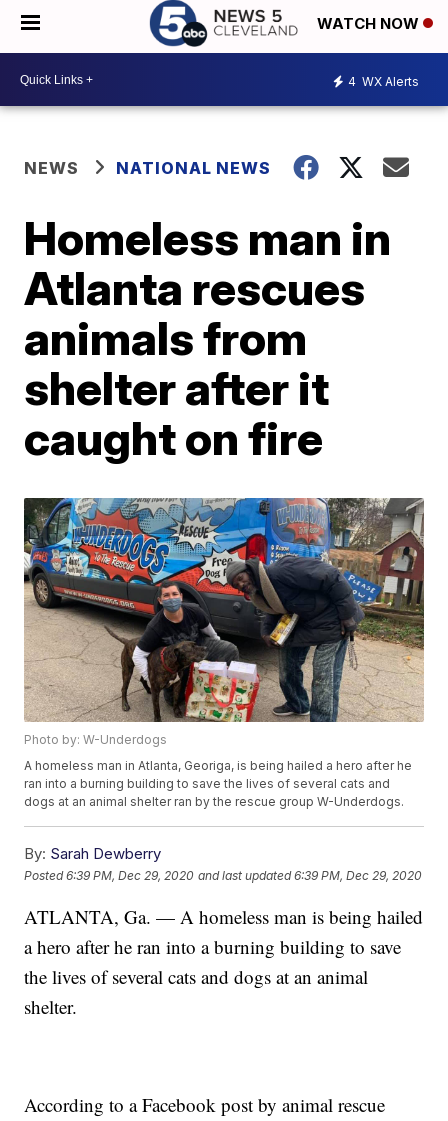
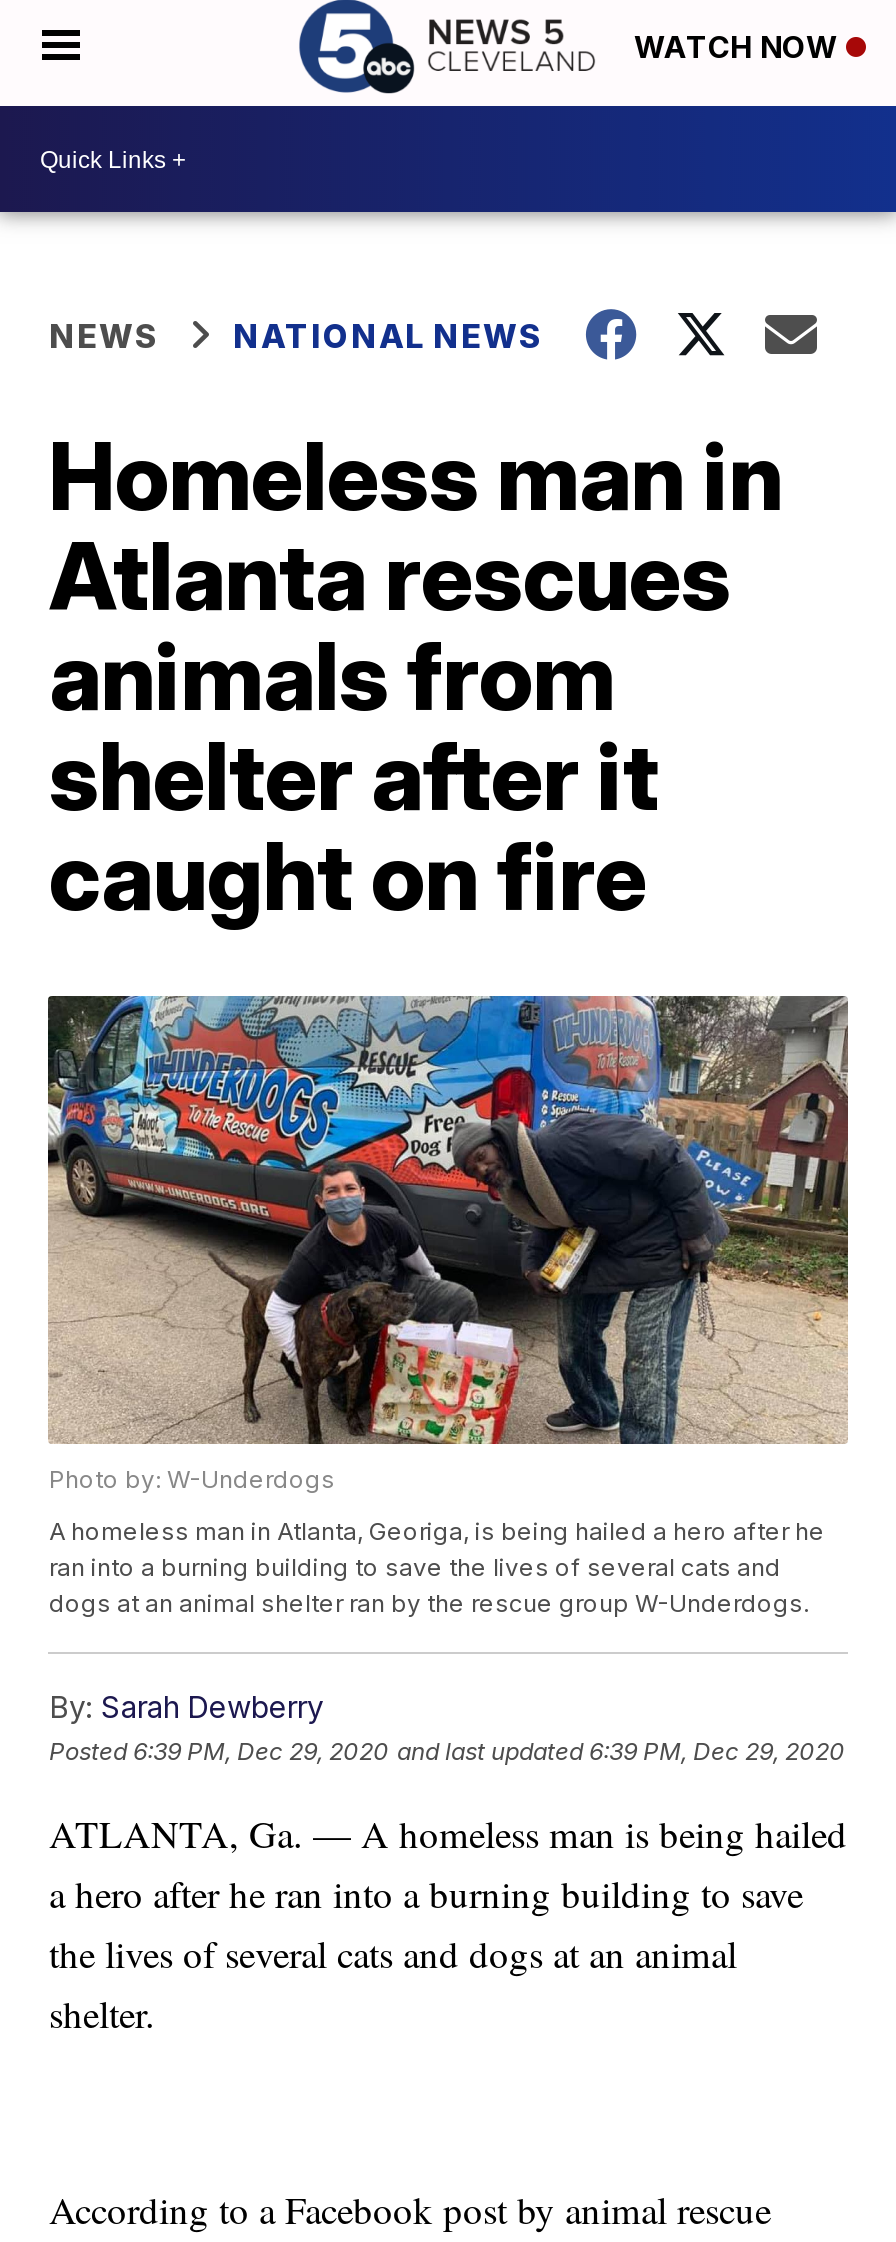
[348,73,419,88] 4 WX Alerts -> none

